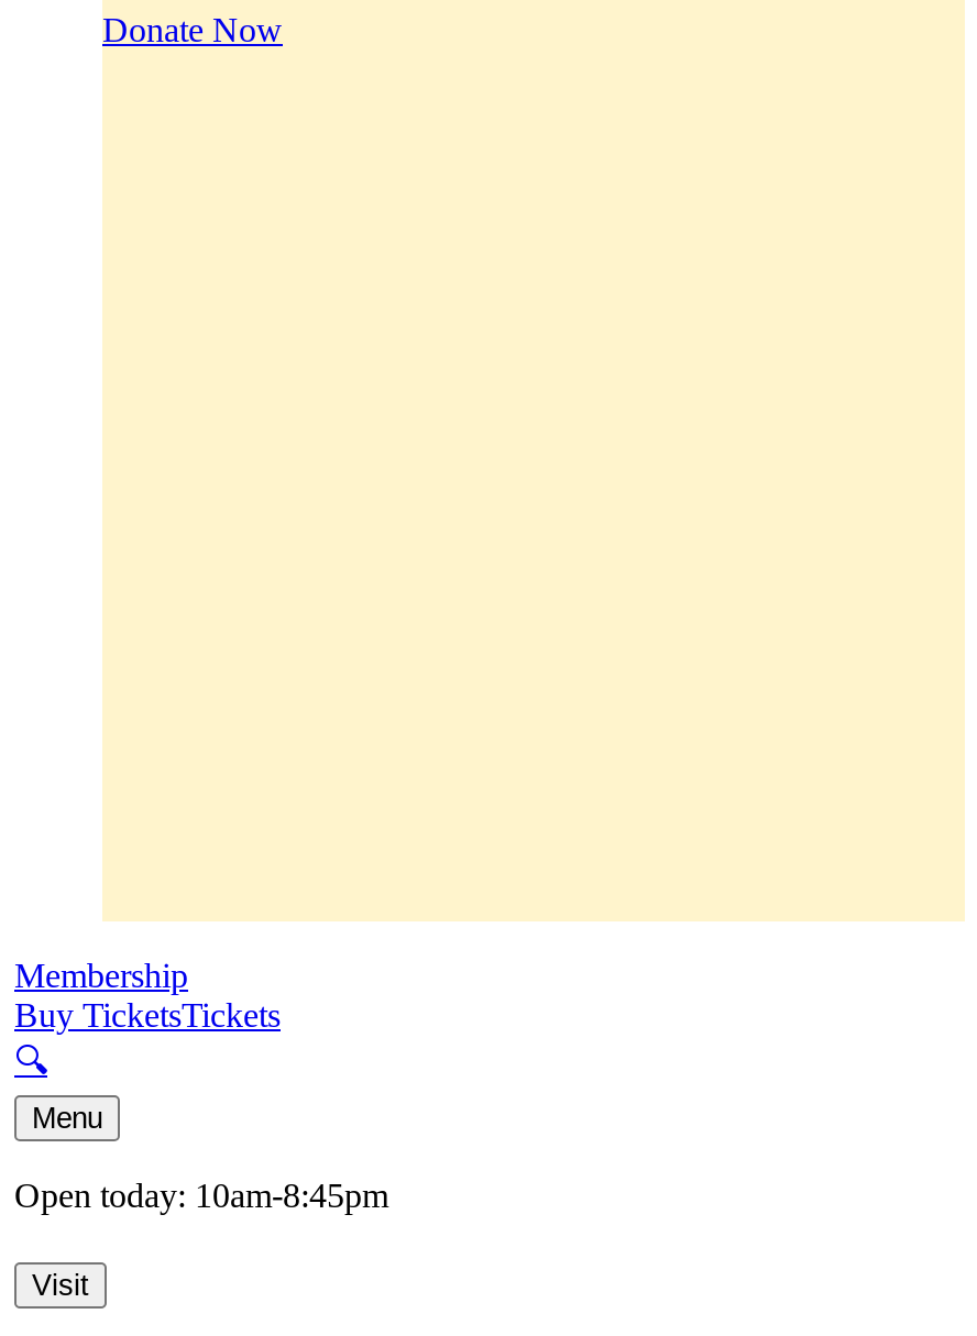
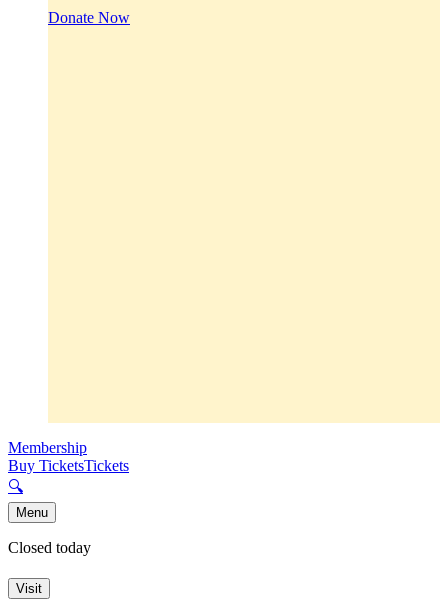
[14,1177,388,1215] Open today: 10am-8:45pm -> [8,539,91,556] Closed today

